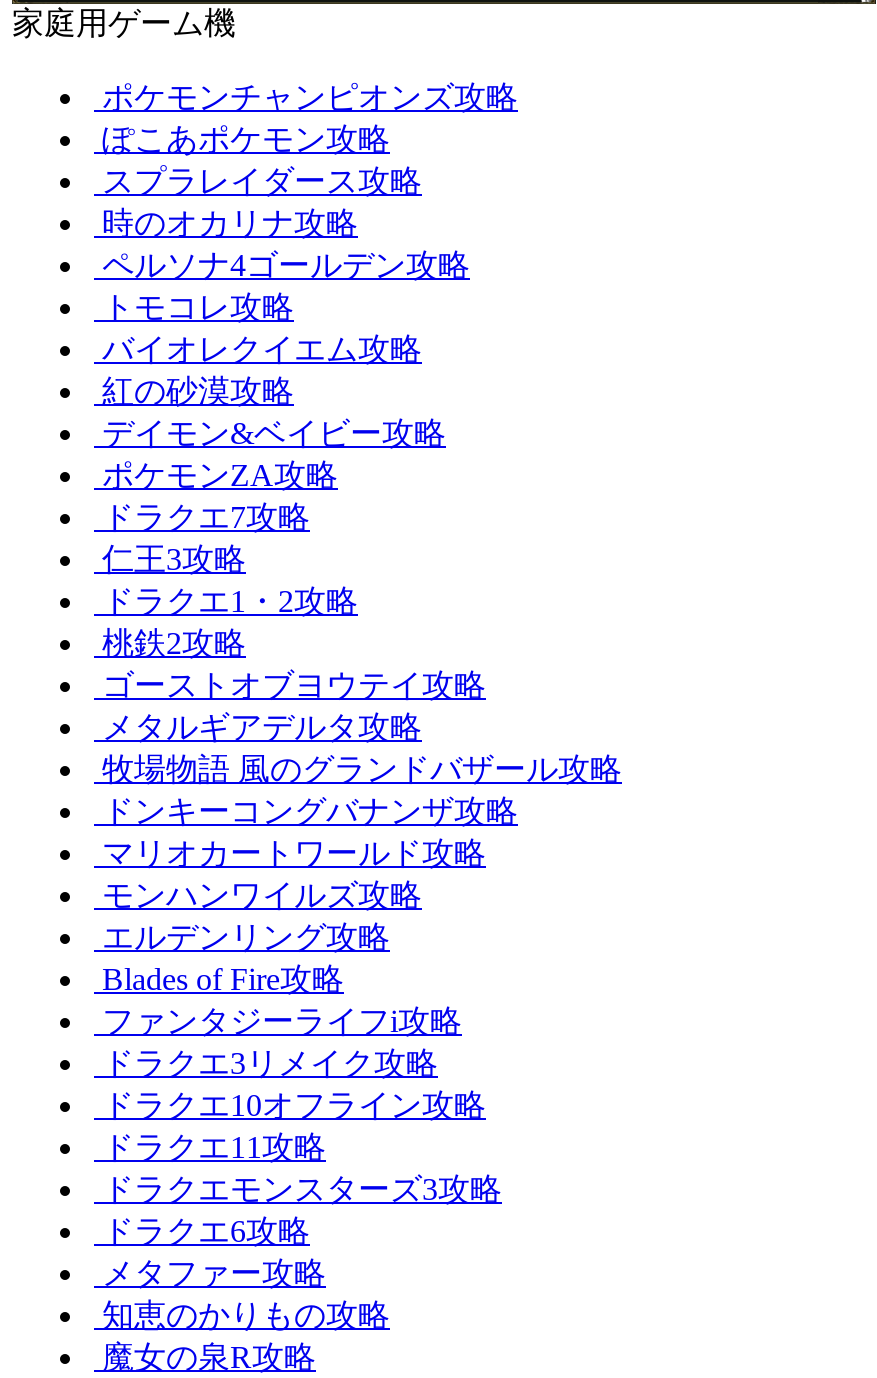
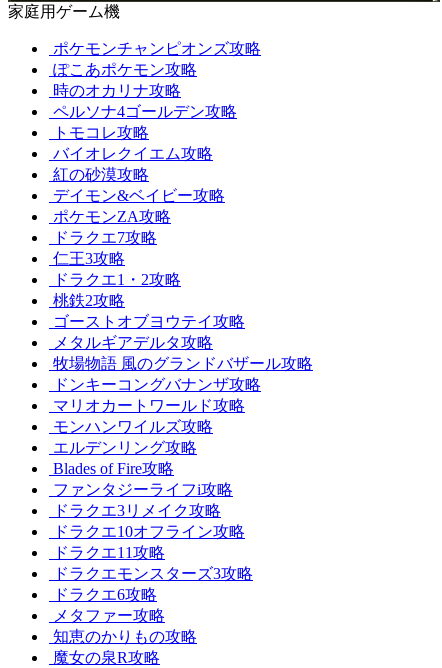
[102,164,422,198] スプラレイダース攻略 -> none

